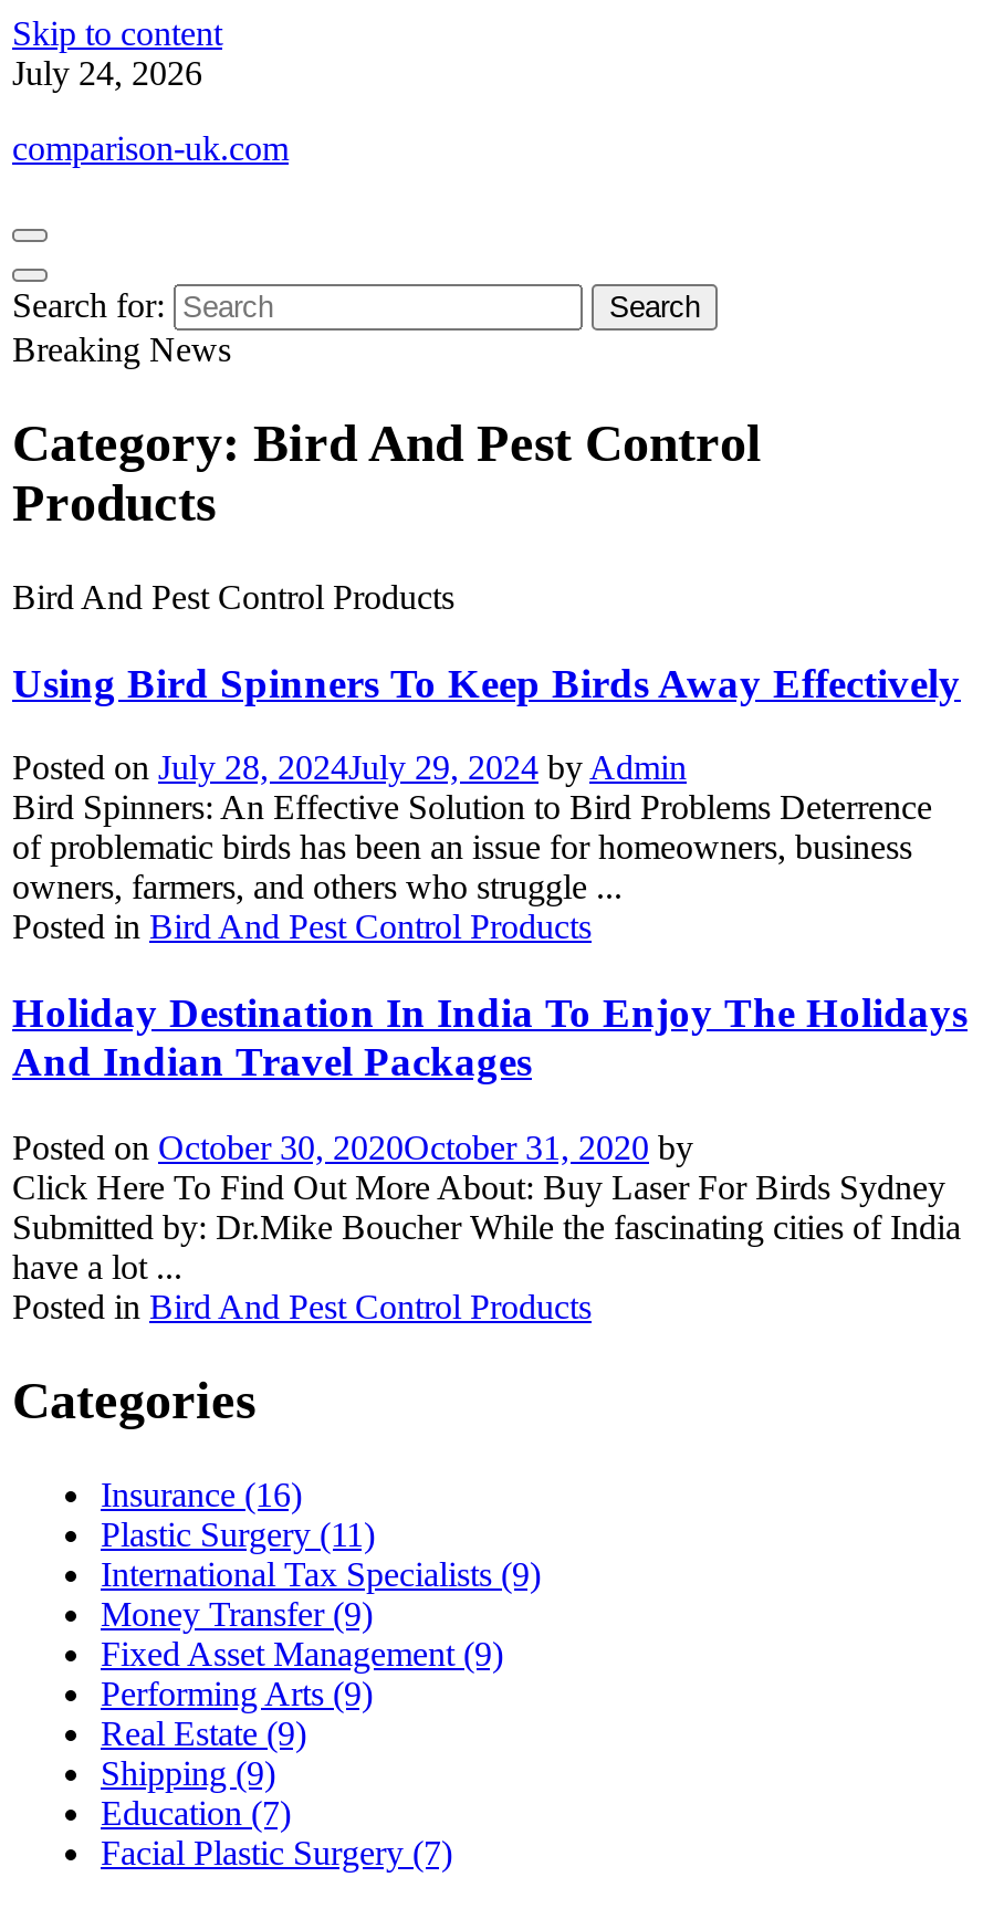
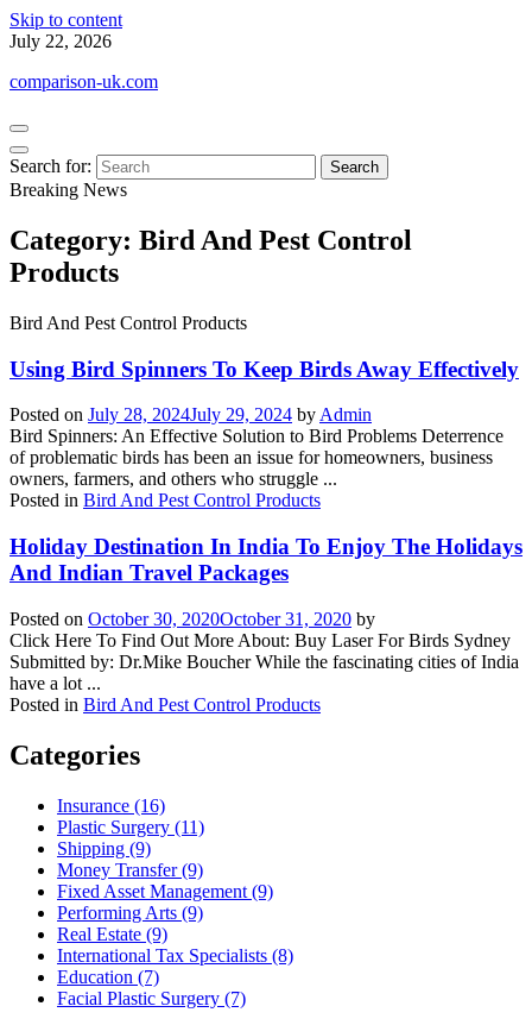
[12,54,202,92] July 24, 2026 -> [9,31,112,51] July 22, 2026
[101,1554,541,1592] International Tax Specialists (9) -> [57,838,151,858] Shipping (9)
[101,1753,275,1791] Shipping (9) -> [57,945,293,965] International Tax Specialists (8)

